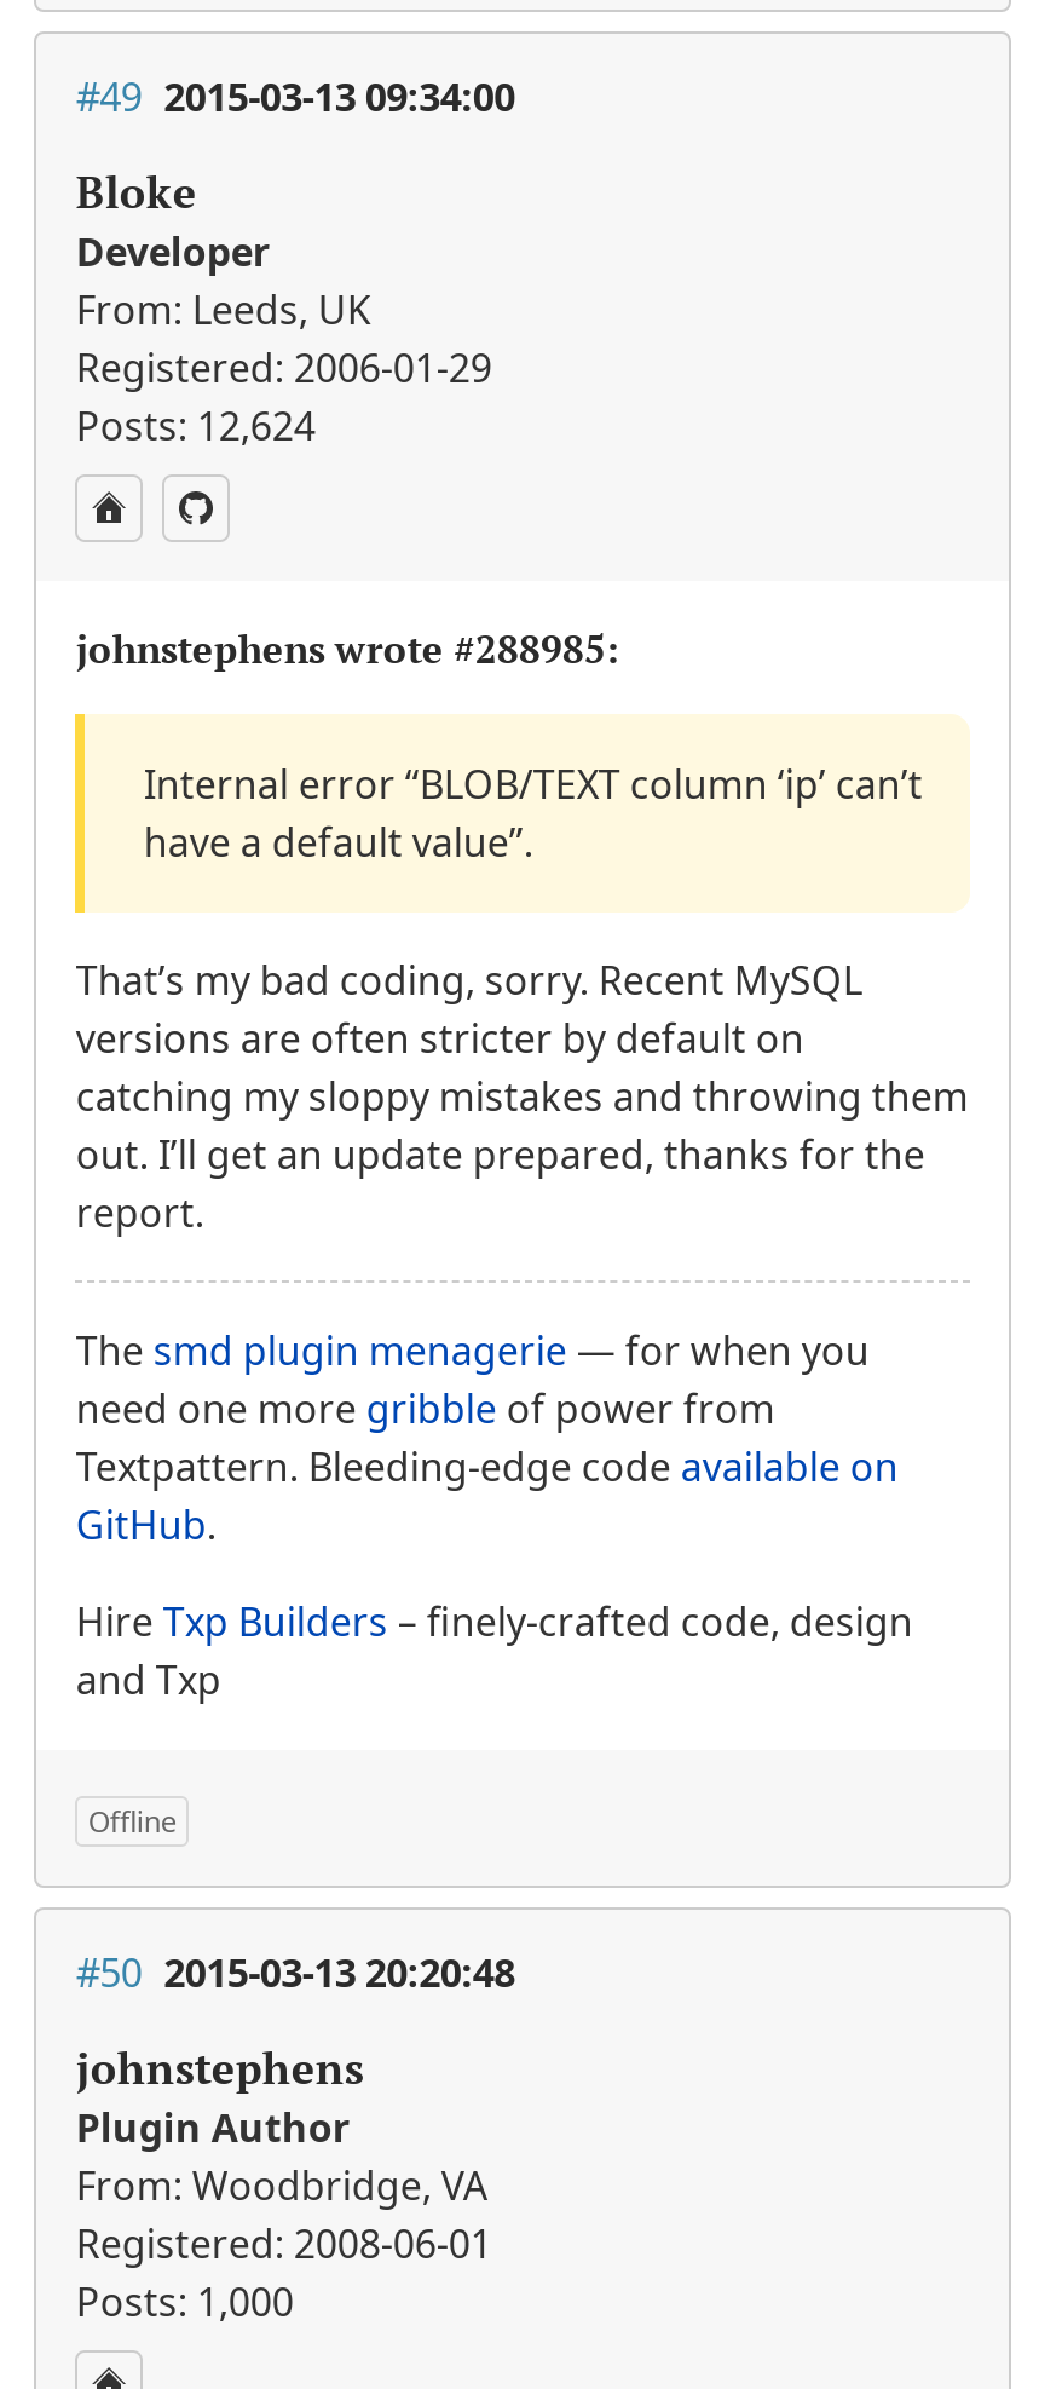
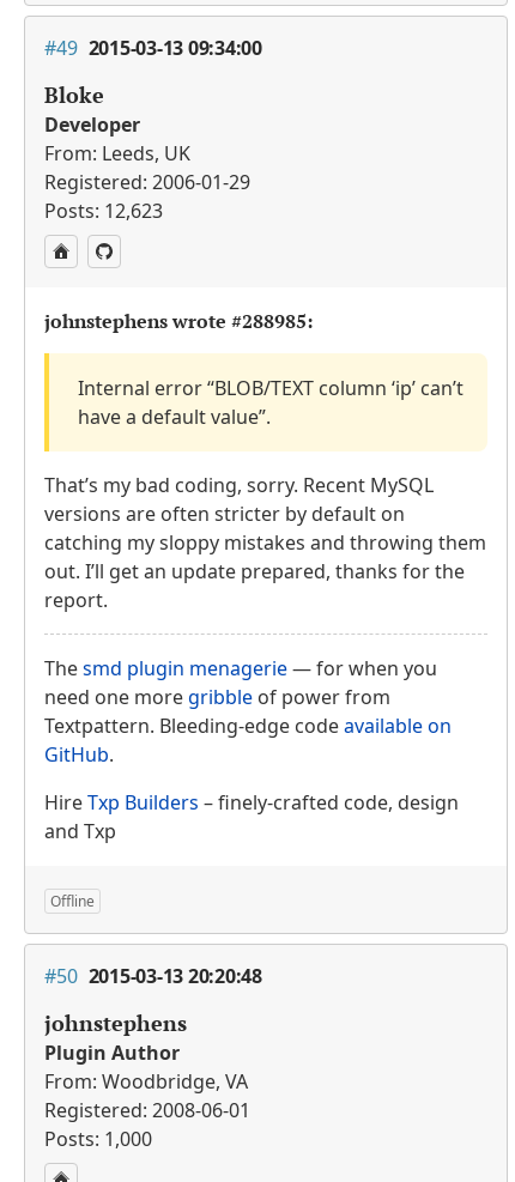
[76,398,315,451] Posts: 12,624 -> [45,197,163,223] Posts: 12,623

